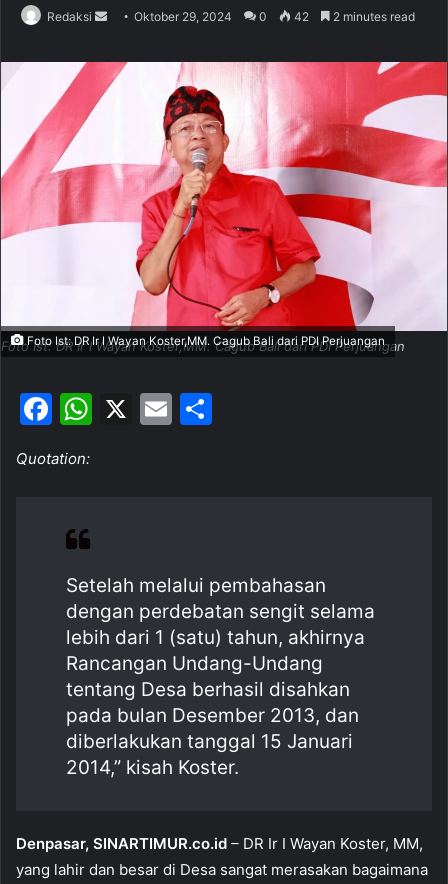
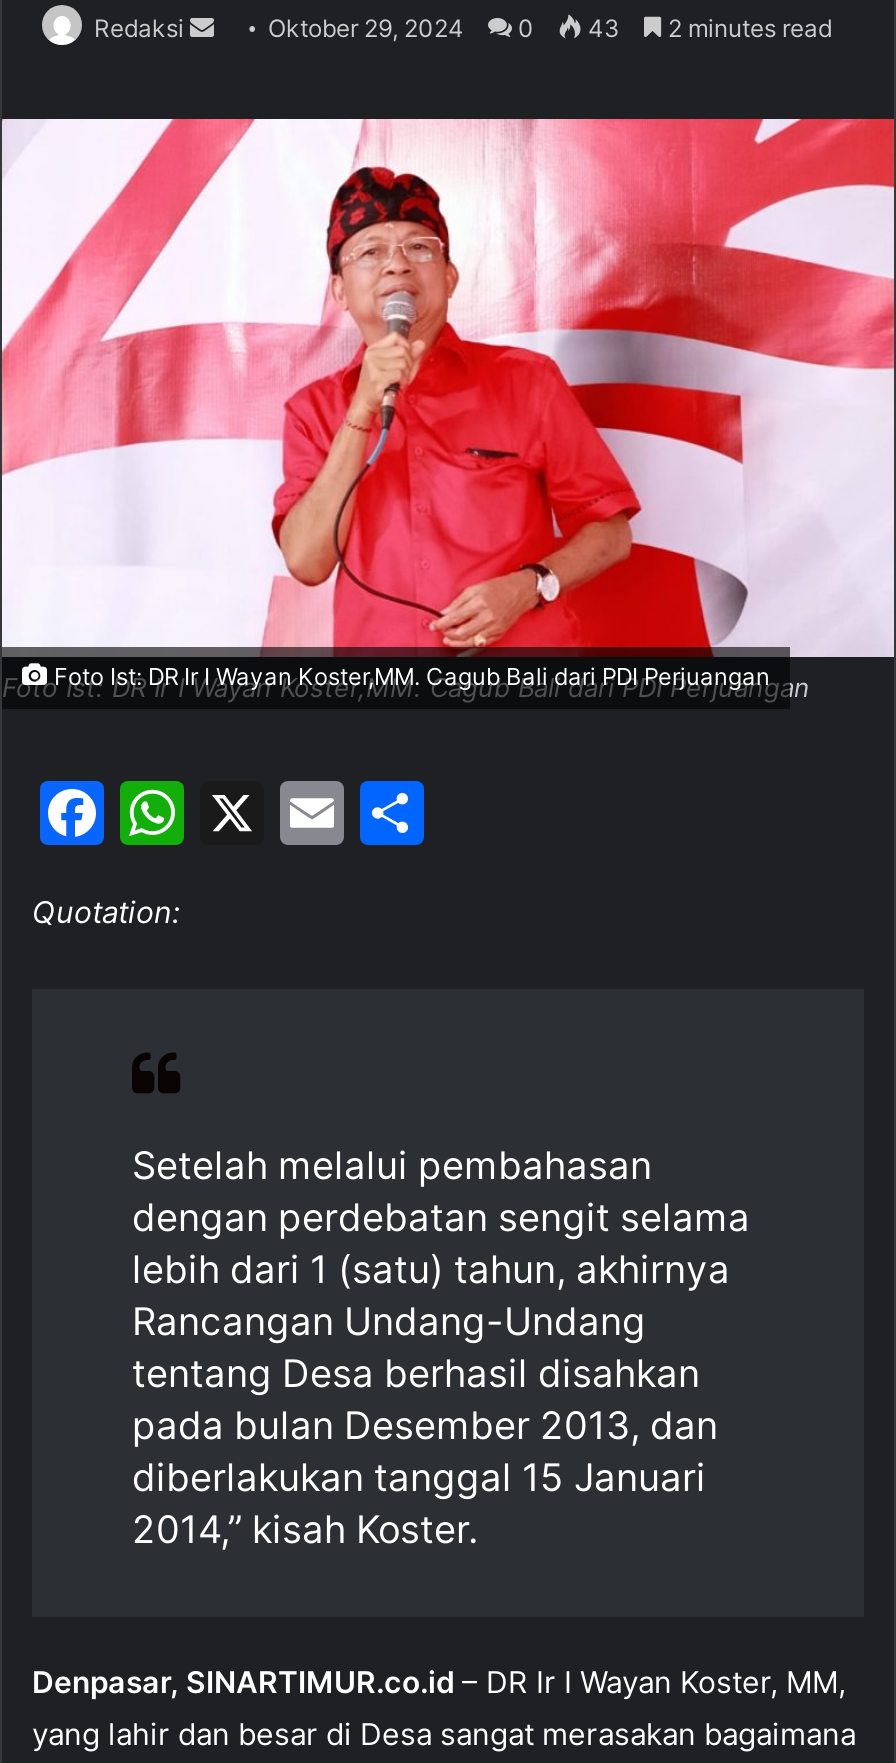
[291,9,309,24] 42 -> [582,13,620,43] 43

